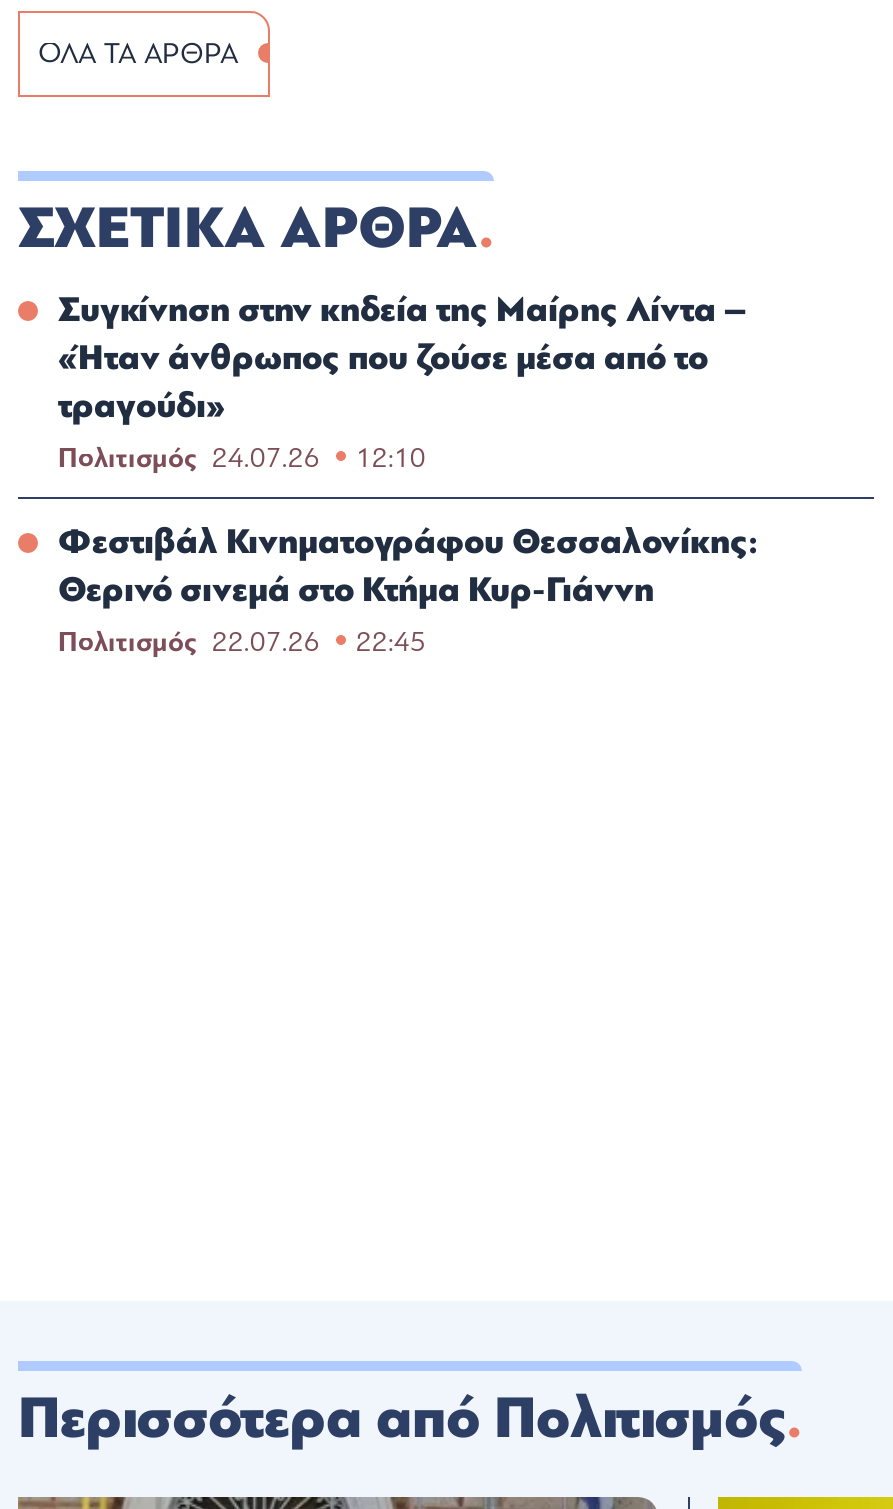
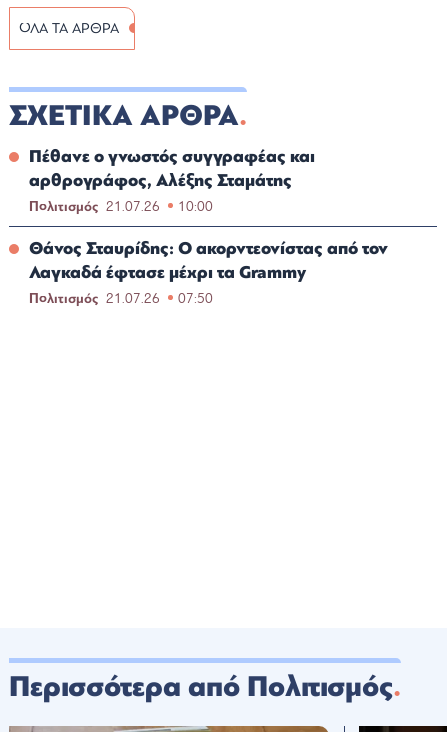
[58,284,746,476] Συγκίνηση στην κηδεία της Μαίρης Λίντα – | «Ήταν άνθρωπος που ζούσε μέσα από το | τραγούδι» | Πολιτισμός 24.07.26 | 12:10 -> [29,144,315,216] Πέθανε ο γνωστός συγγραφέας και | αρθρογράφος, Αλέξης Σταμάτης | Πολιτισμός 21.07.26 | 10:00
[58,516,758,660] Φεστιβάλ Κινηματογράφου Θεσσαλονίκης: | Θερινό σινεμά στο Κτήμα Κυρ-Γιάννη | Πολιτισμός 22.07.26 | 22:45 -> [29,236,388,308] Θάνος Σταυρίδης: O ακορντεονίστας από τον | Λαγκαδά έφτασε μέχρι τα Grammy | Πολιτισμός 21.07.26 | 07:50

